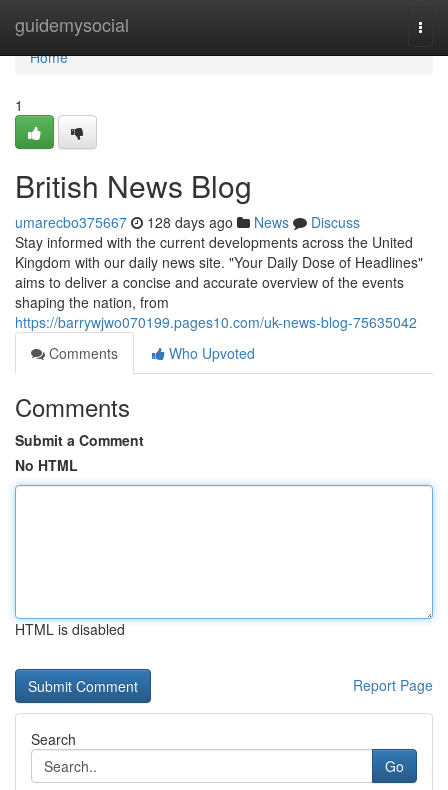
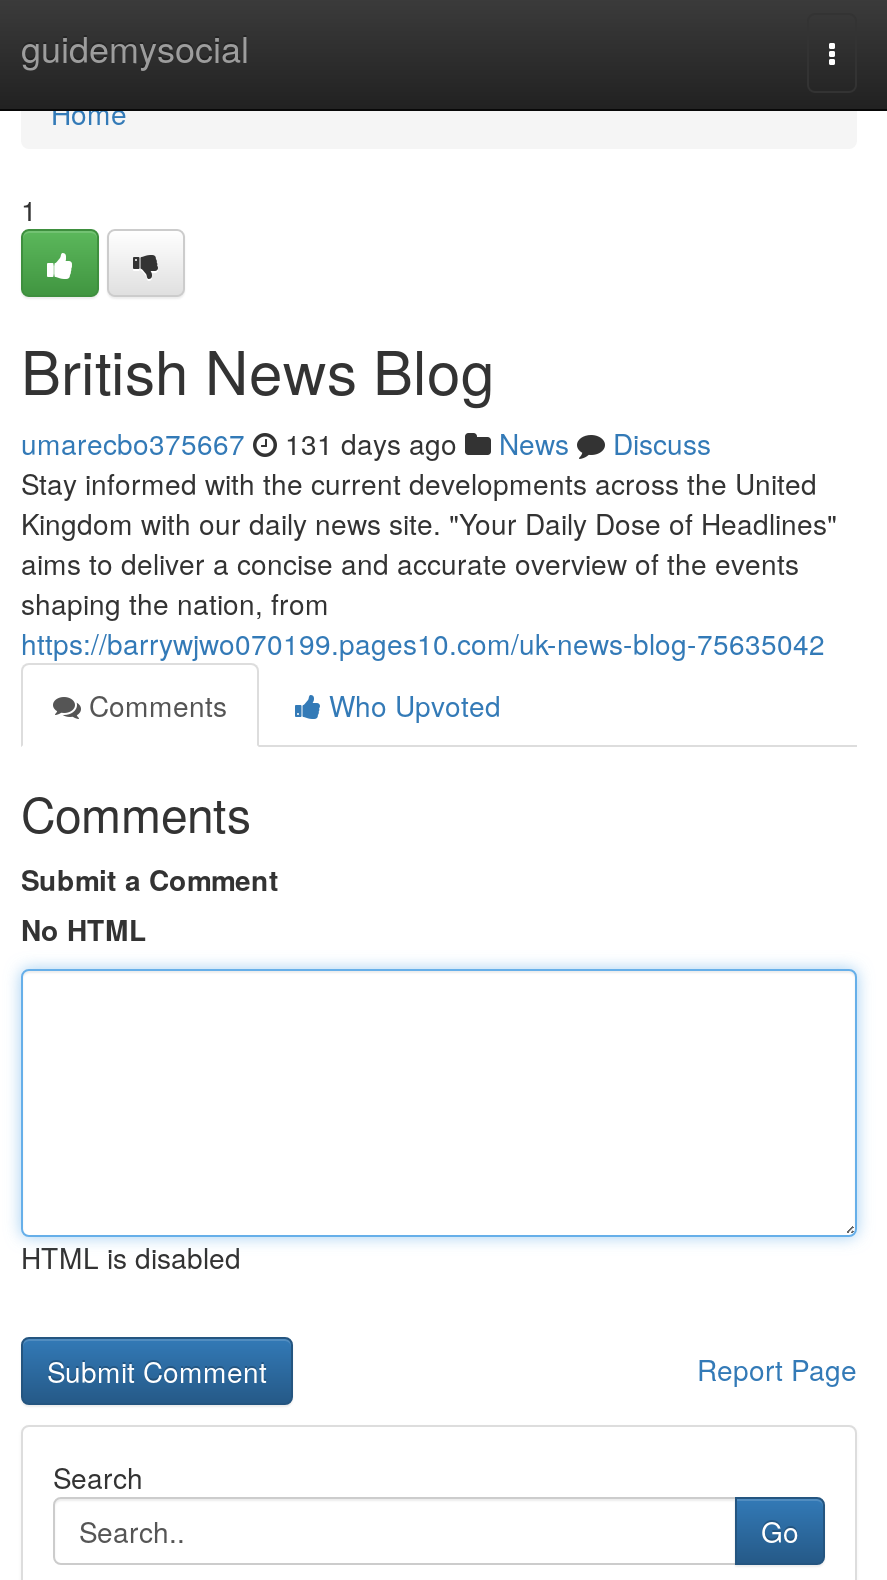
[15,212,360,232] umarecbo375667 128 days ago News Discuss -> [21,423,711,463] umarecbo375667 131 days ago News Discuss

